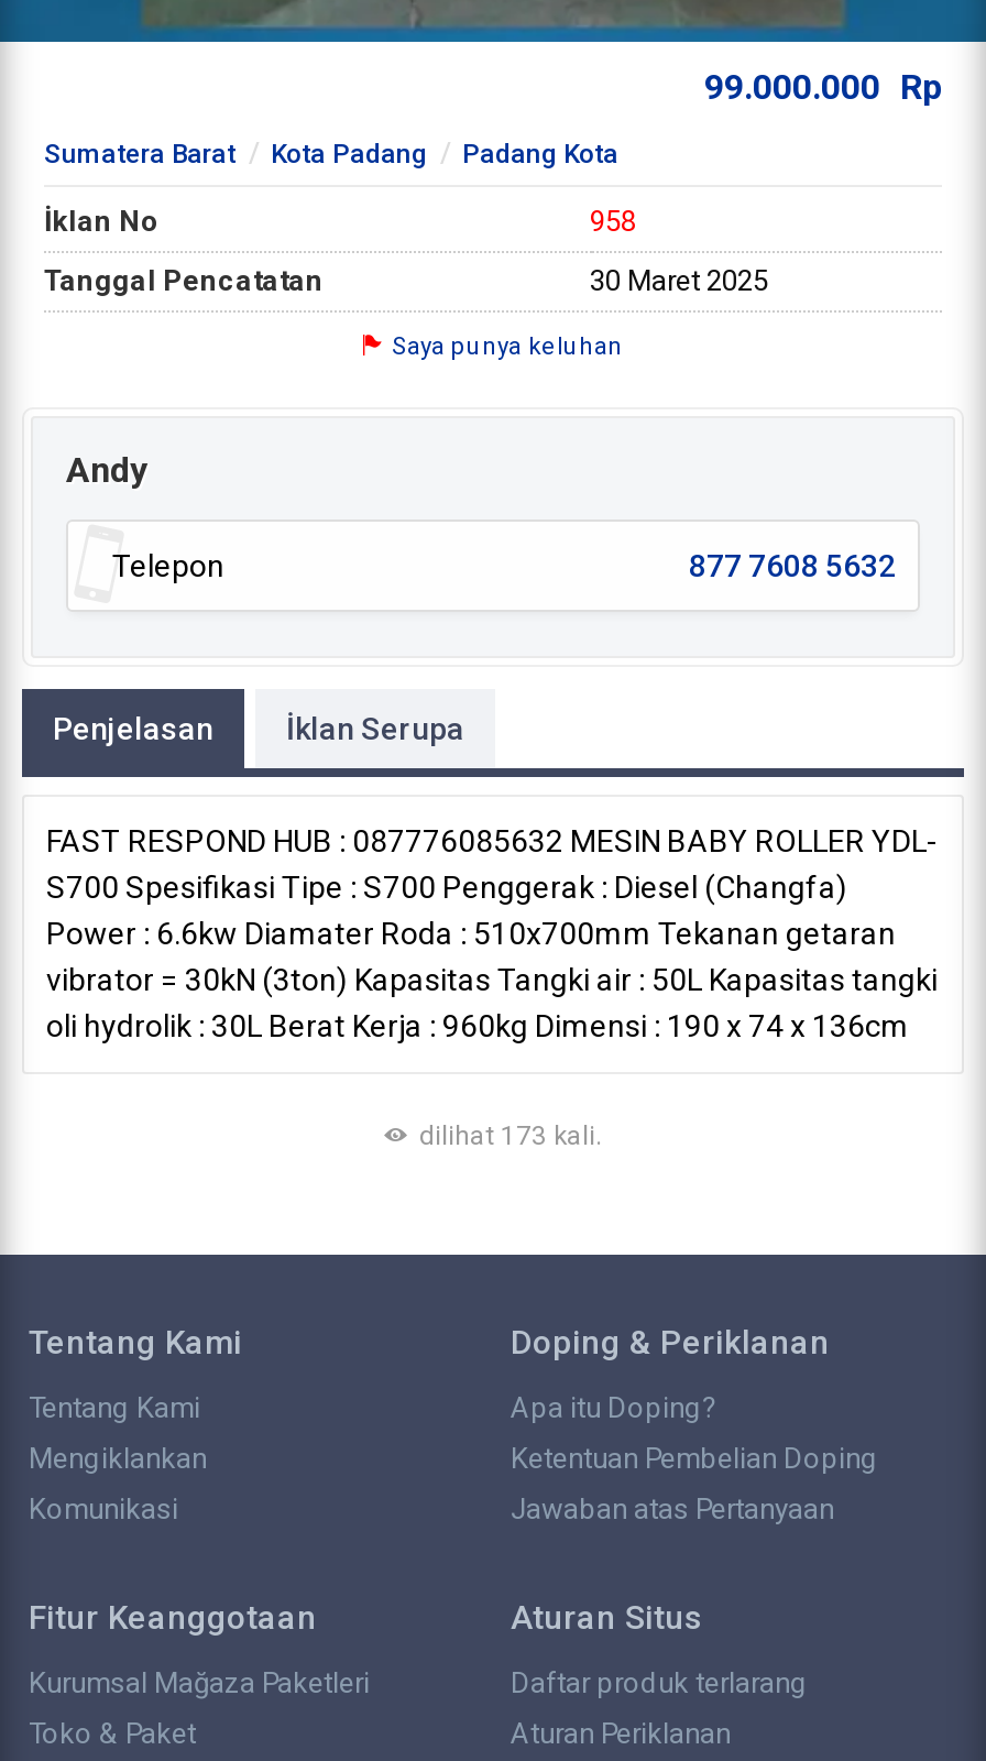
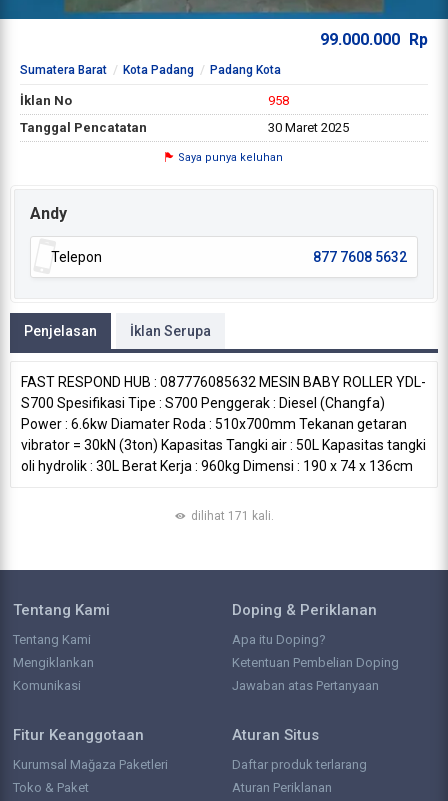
[419,1119,602,1150] dilihat 173 kali. -> [190,508,273,522] dilihat 171 kali.

